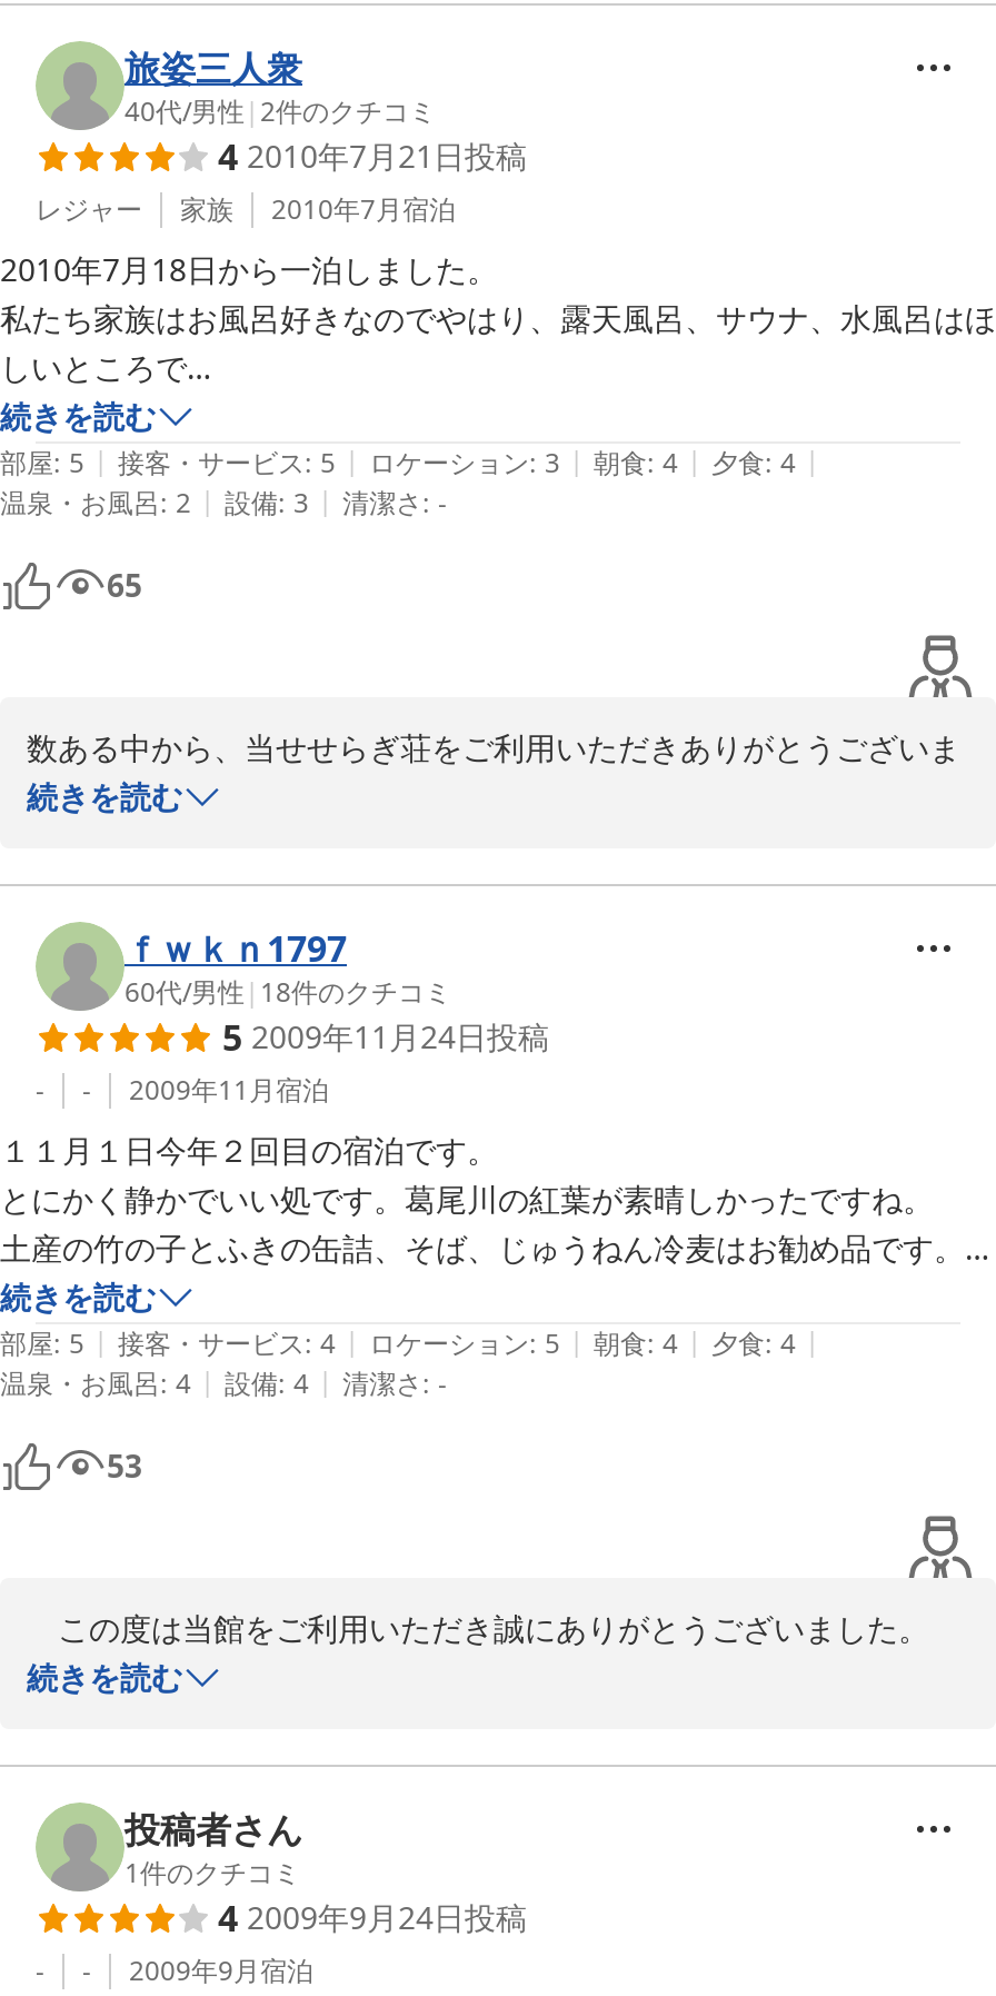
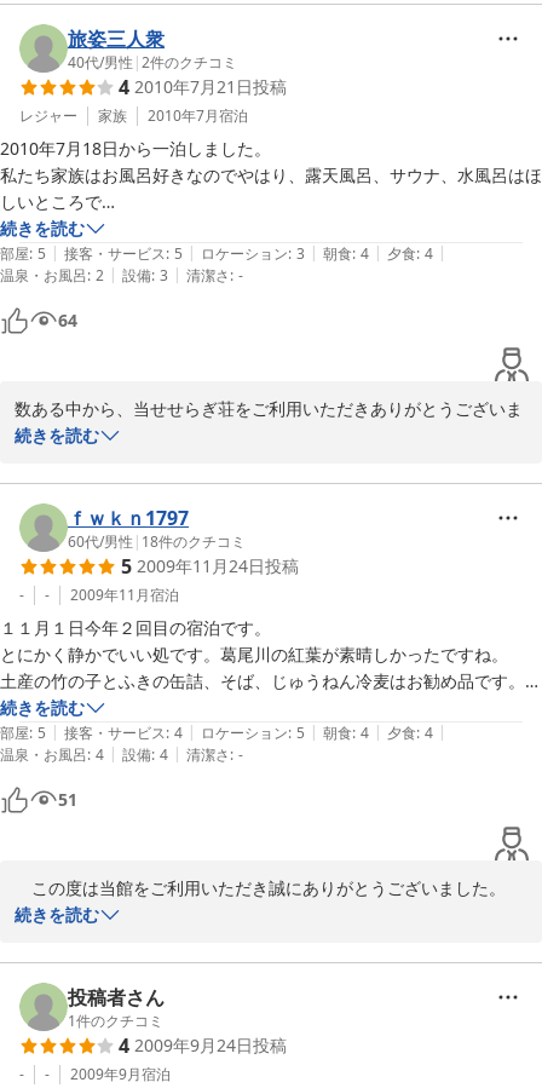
[107,564,142,606] 65 -> [58,309,77,332] 64
[107,1444,142,1487] 53 -> [58,788,77,811] 51

